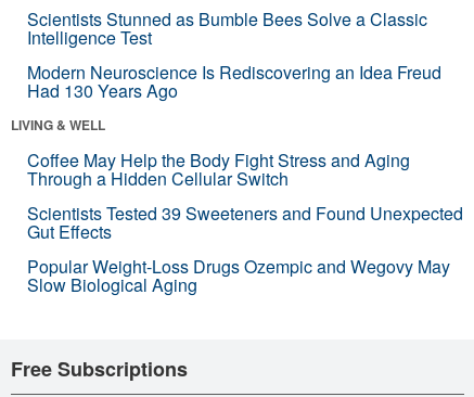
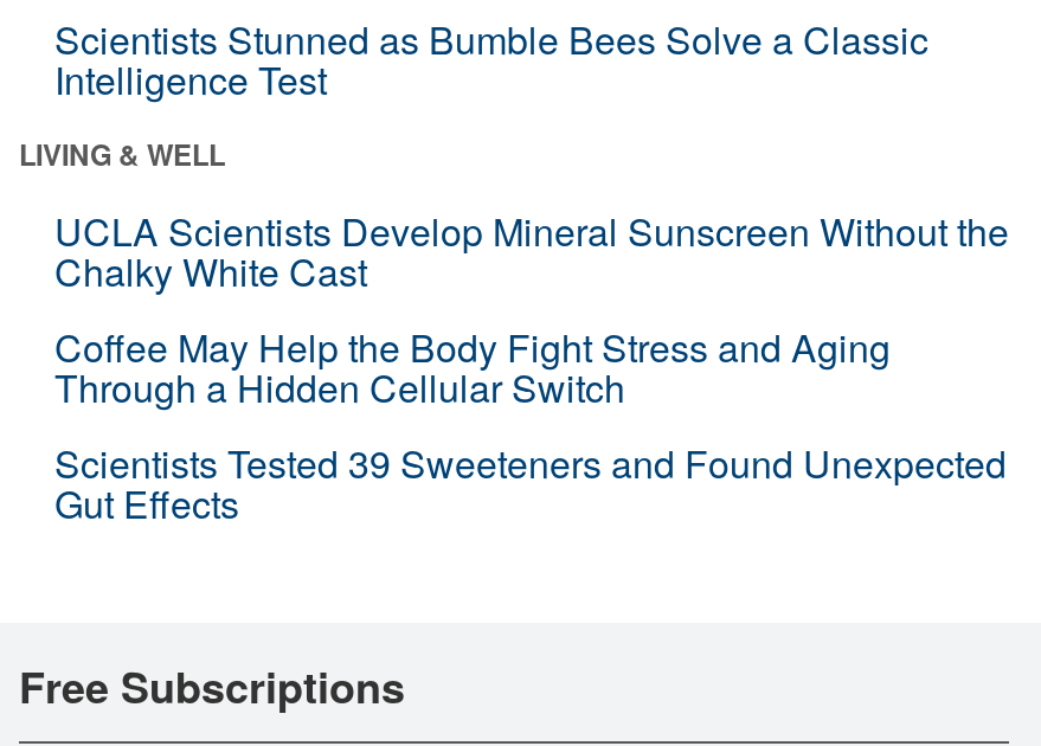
[27,59,441,103] Modern Neuroscience Is Rediscovering an Idea Freud | Had 130 Years Ago -> none
none -> [54,203,1009,298] UCLA Scientists Develop Mineral Sunscreen Without the | Chalky White Cast
[27,254,450,297] Popular Weight-Loss Drugs Ozempic and Wegovy May | Slow Biological Aging -> none

